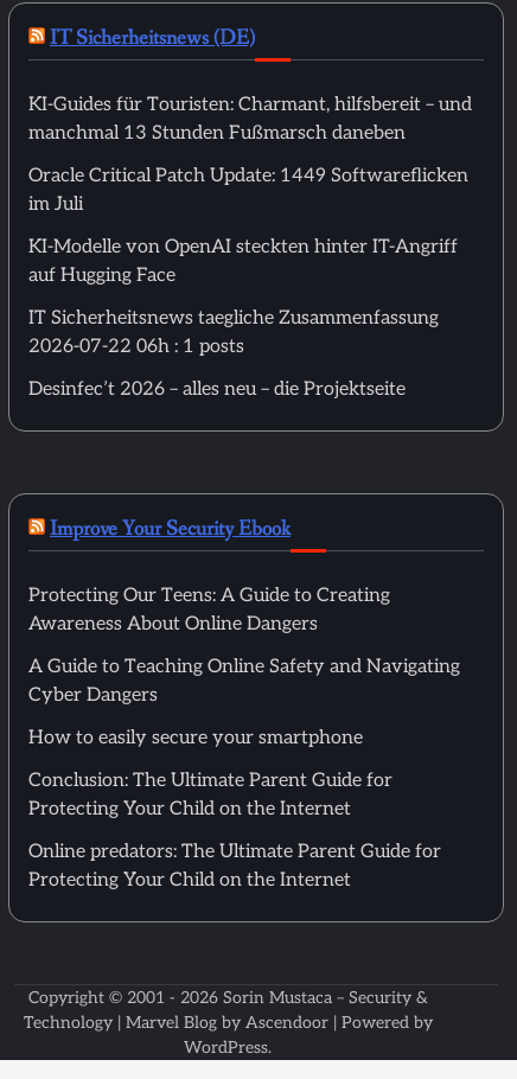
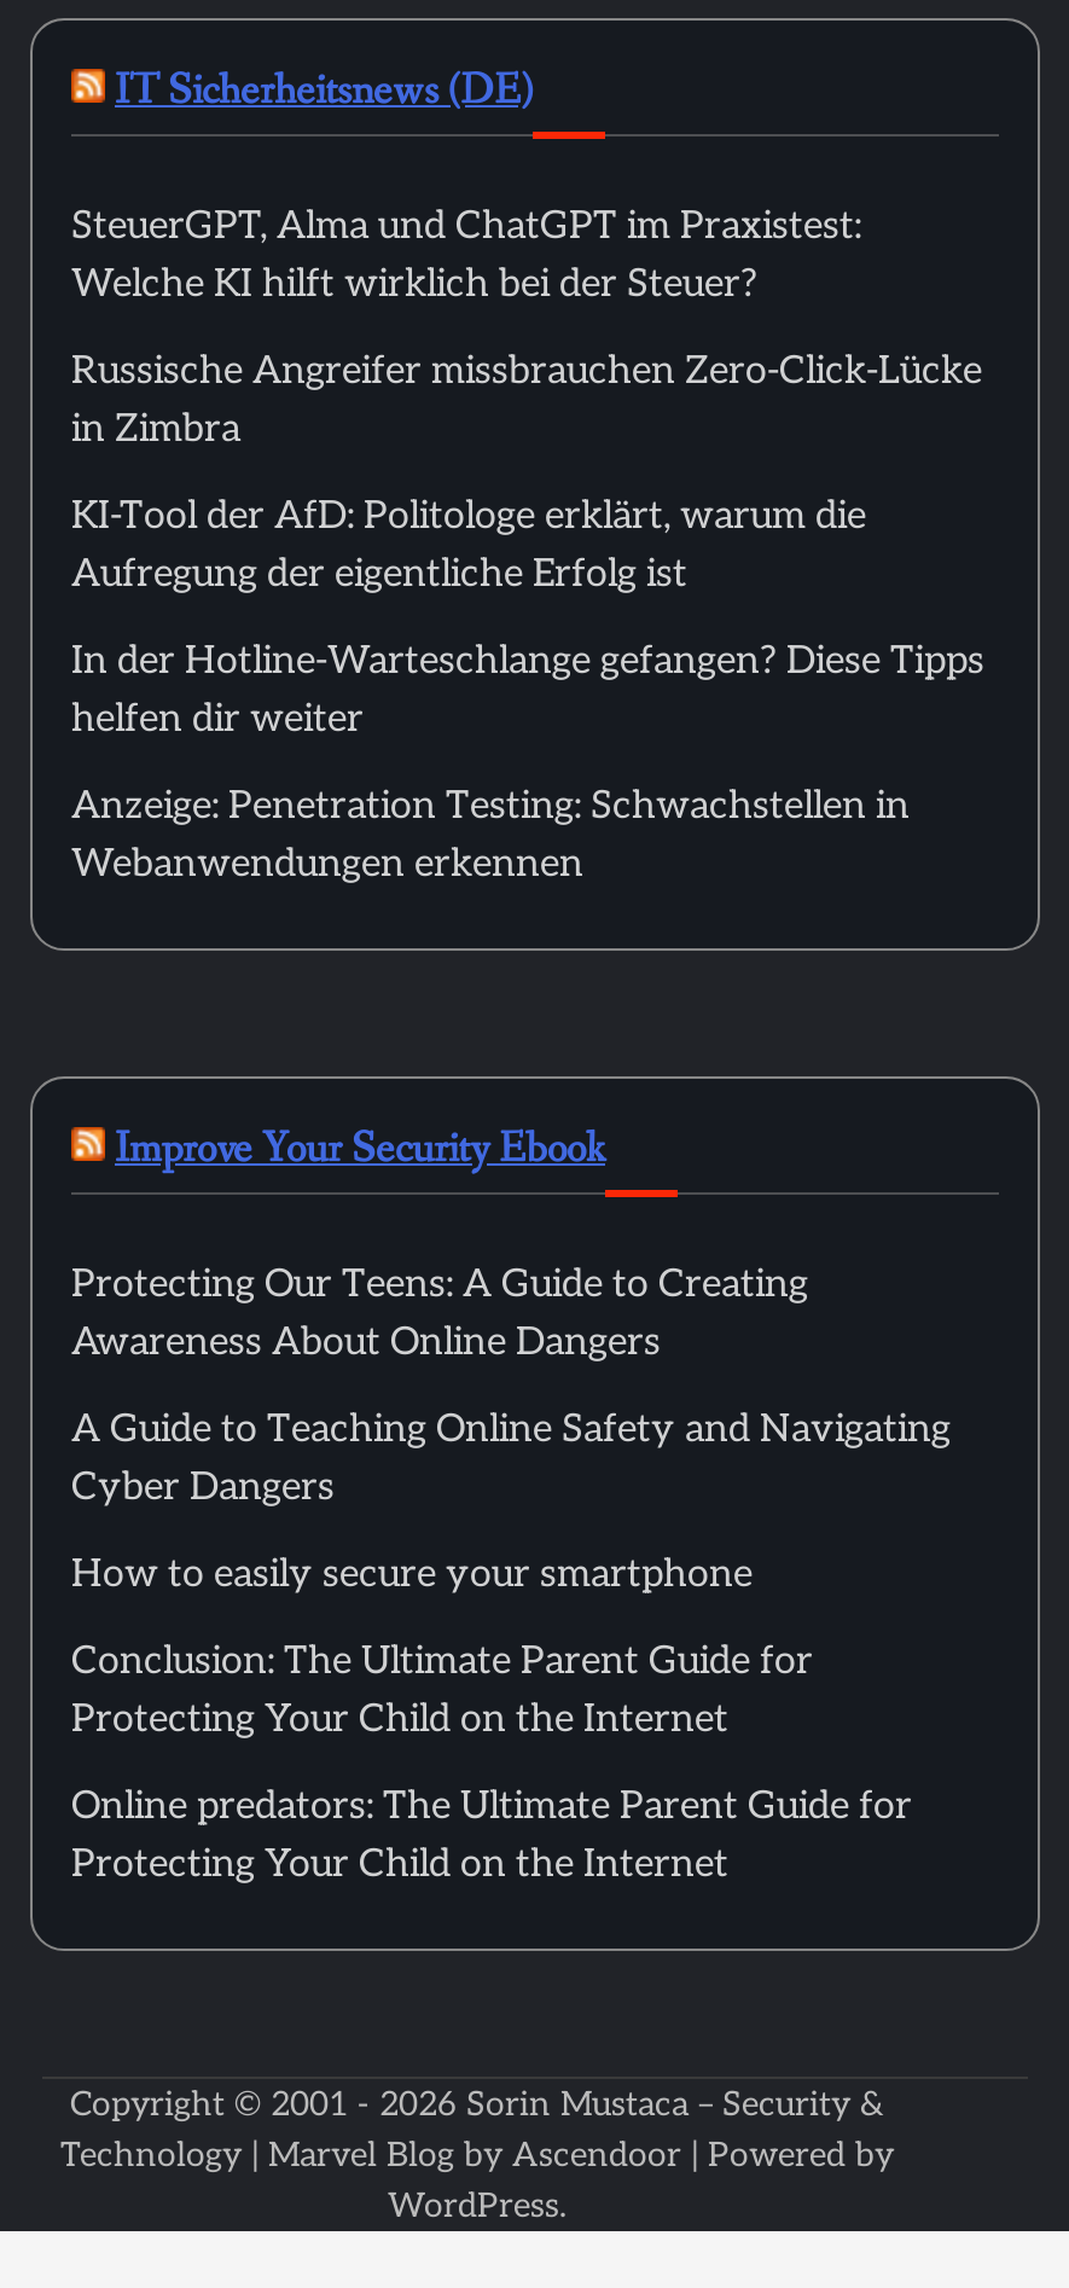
[28,94,472,145] KI-Guides für Touristen: Charmant, hilfsbereit – und | manchmal 13 Stunden Fußmarsch daneben -> [71,204,861,308] SteuerGPT, Alma und ChatGPT im Praxistest: | Welche KI hilft wirklich bei der Steuer?
[28,165,468,216] Oracle Critical Patch Update: 1449 Softwareflicken | im Juli -> [71,349,982,453] Russische Angreifer missbrauchen Zero-Click-Lücke | in Zimbra
[28,236,458,287] KI-Modelle von OpenAI steckten hinter IT-Angriff | auf Hugging Face -> [71,494,866,598] KI-Tool der AfD: Politologe erklärt, warum die | Aufregung der eigentliche Erfolg ist
[28,307,439,358] IT Sicherheitsnews taegliche Zusammenfassung | 2026-07-22 06h : 1 posts -> [71,639,984,743] In der Hotline-Warteschlange gefangen? Diese Tipps | helfen dir weiter
[28,378,406,401] Desinfec’t 2026 – alles neu – die Projektseite -> [71,784,910,888] Anzeige: Penetration Testing: Schwachstellen in | Webanwendungen erkennen

